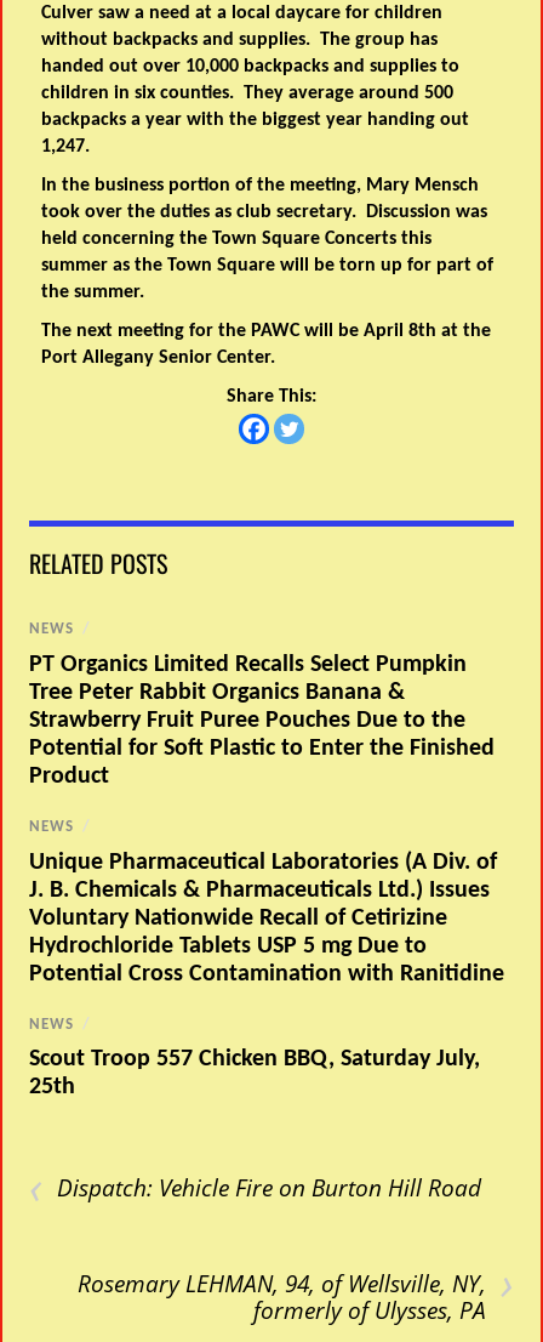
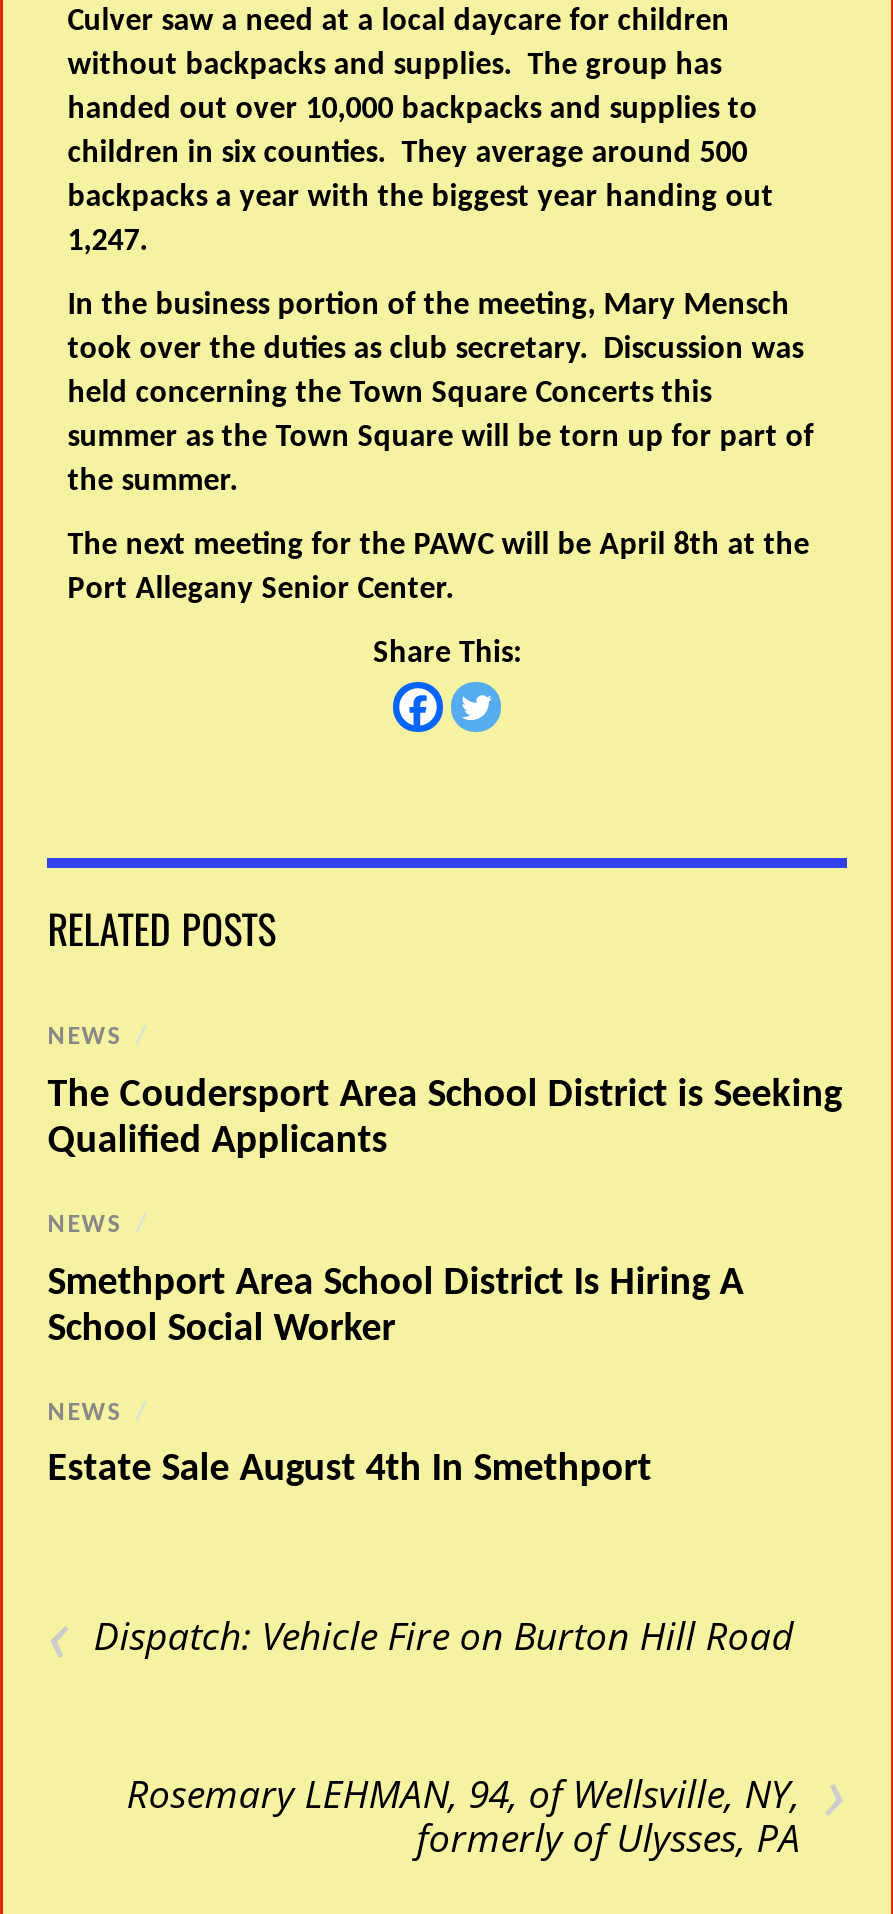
[29,653,495,789] PT Organics Limited Recalls Select Pumpkin | Tree Peter Rabbit Organics Banana & | Strawberry Fruit Puree Pouches Due to the | Potential for Soft Plastic to Enter the Finished | Product -> [47,1076,841,1162] The Coudersport Area School District is Seeking | Qualified Applicants
[29,850,504,986] Unique Pharmaceutical Laboratories (A Div. of | J. B. Chemicals & Pharmaceuticals Ltd.) Issues | Voluntary Nationwide Recall of Cetirizine | Hydrochloride Tablets USP 5 mg Due to | Potential Cross Contamination with Ranitidine -> [47,1263,743,1349] Smethport Area School District Is Hiring A | School Social Worker
[29,1048,480,1100] Scout Troop 557 Chicken BBQ, Saturday July, | 25th -> [47,1451,651,1491] Estate Sale August 4th In Smethport

